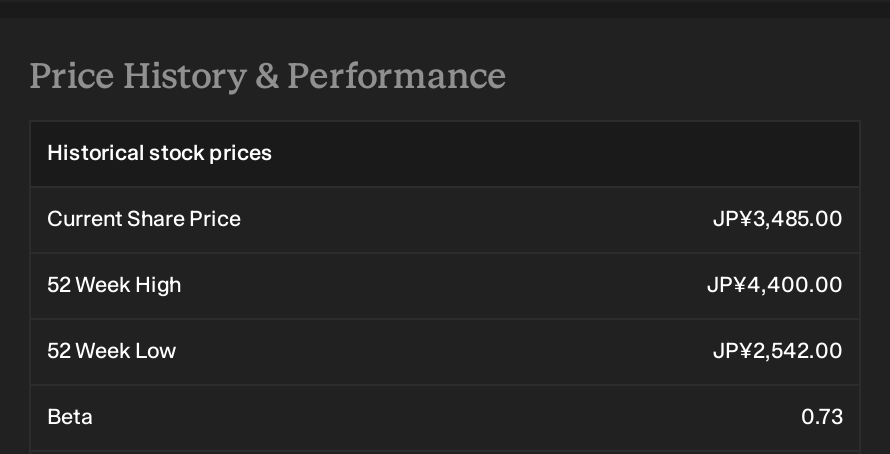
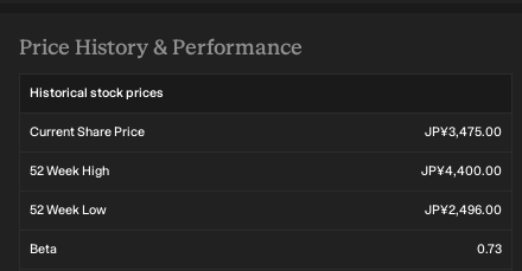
[713,205,843,231] JP¥3,485.00 -> [425,124,502,139] JP¥3,475.00
[713,337,843,363] JP¥2,542.00 -> [425,202,502,217] JP¥2,496.00

